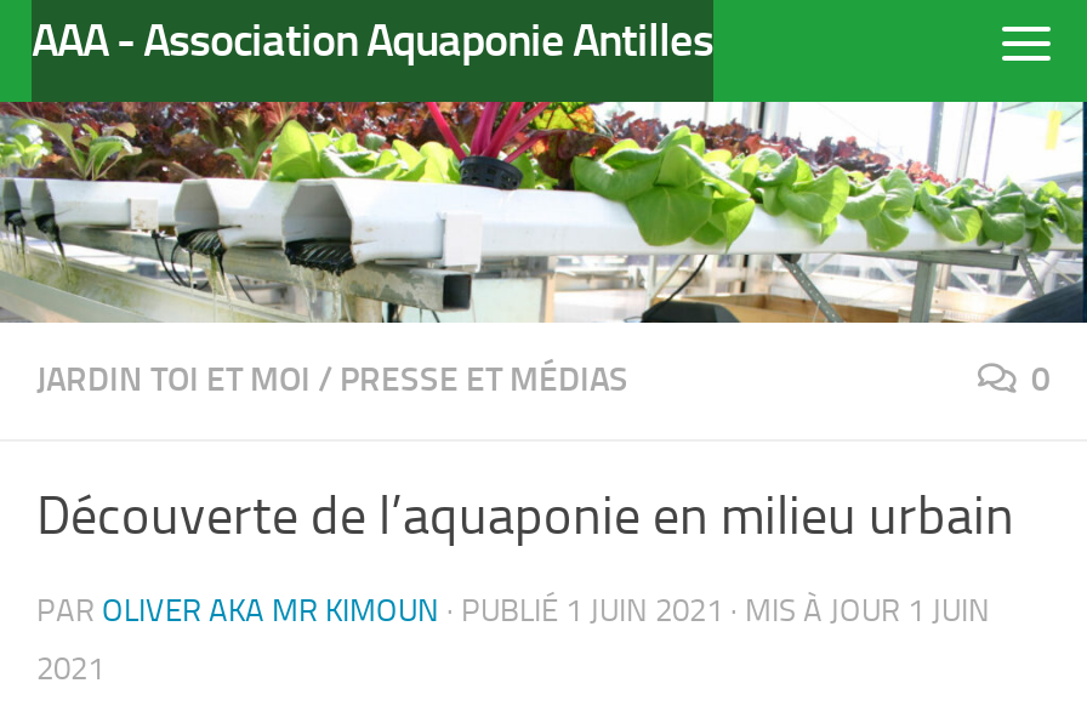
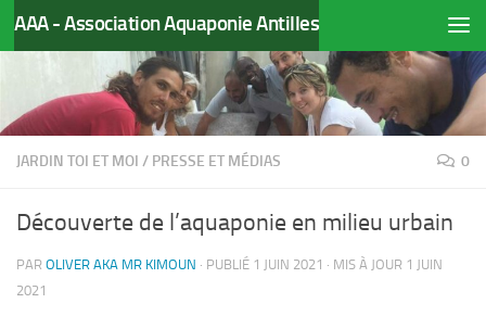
[7,99,1080,325] [image] -> [3,50,483,137] [image]

